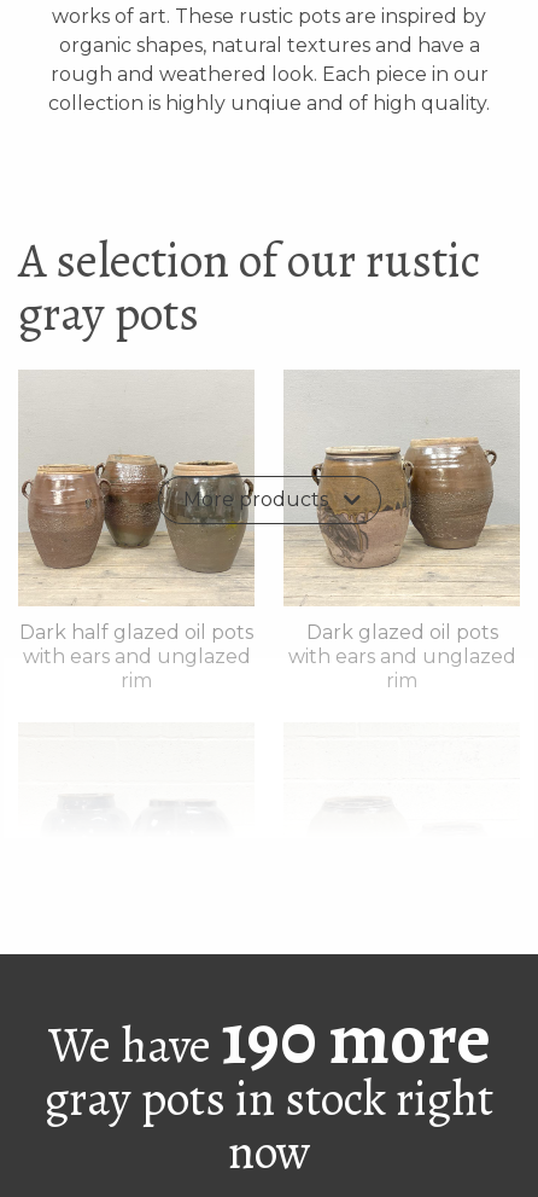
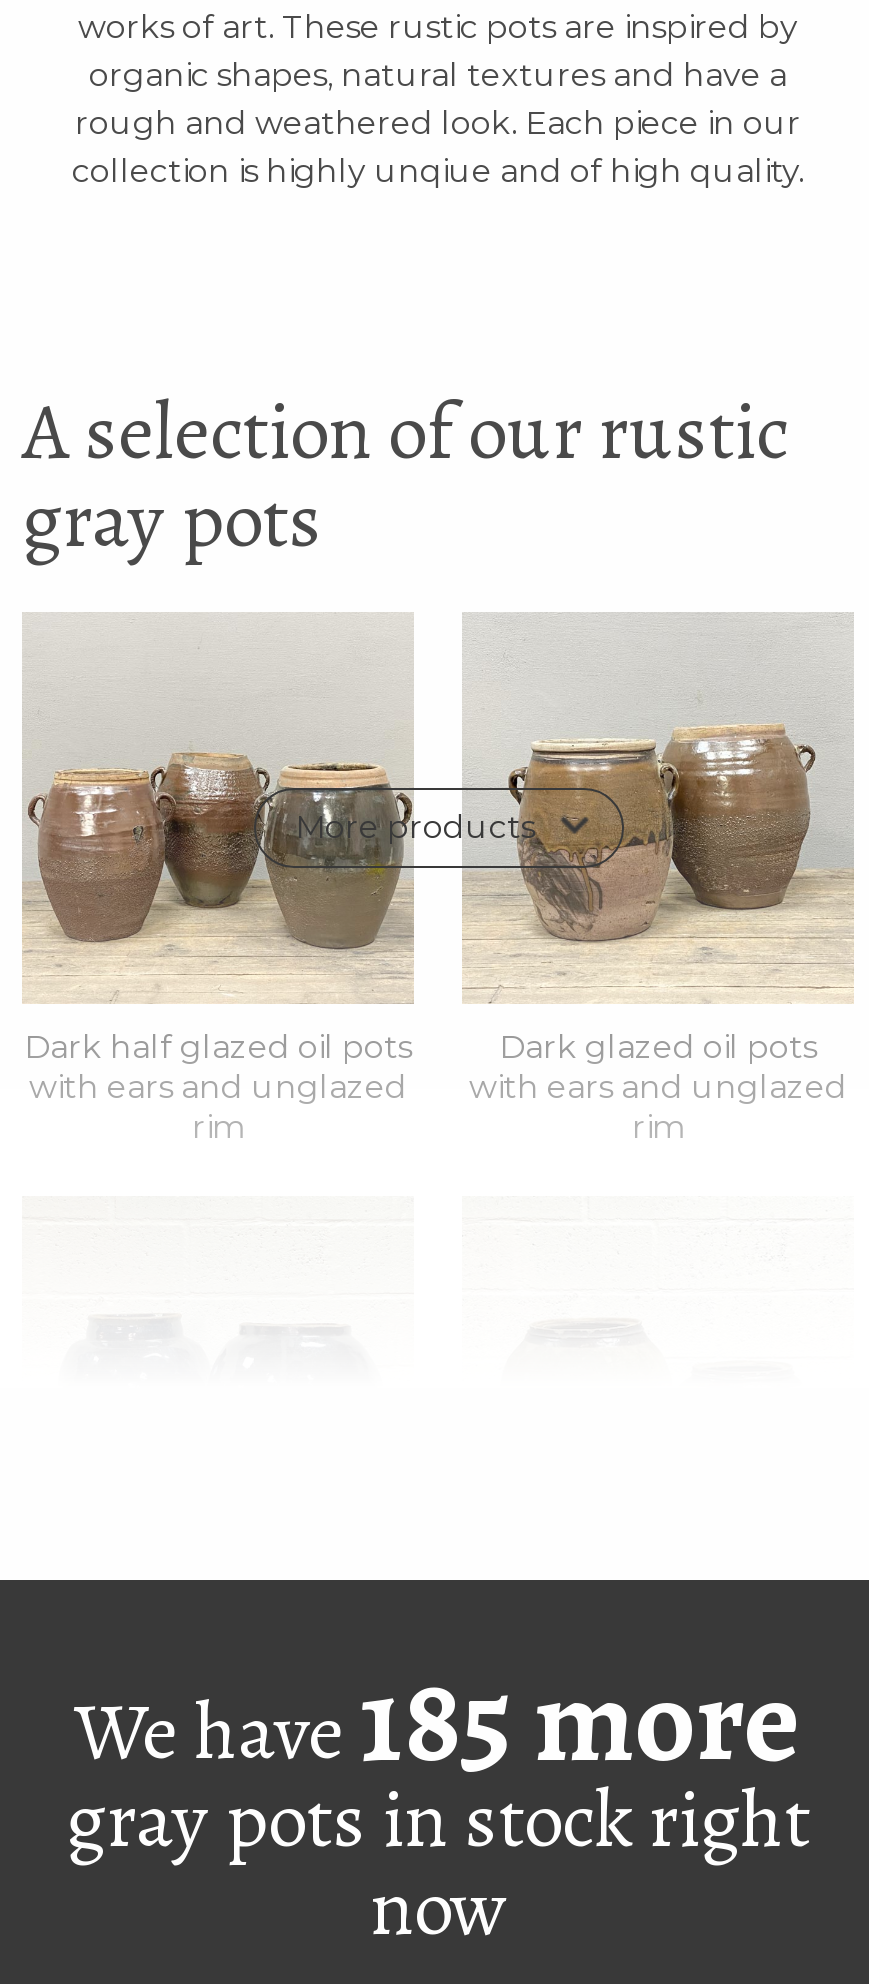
[48,989,490,1088] We have190 more -> [74,1638,802,1802] We have185 more

